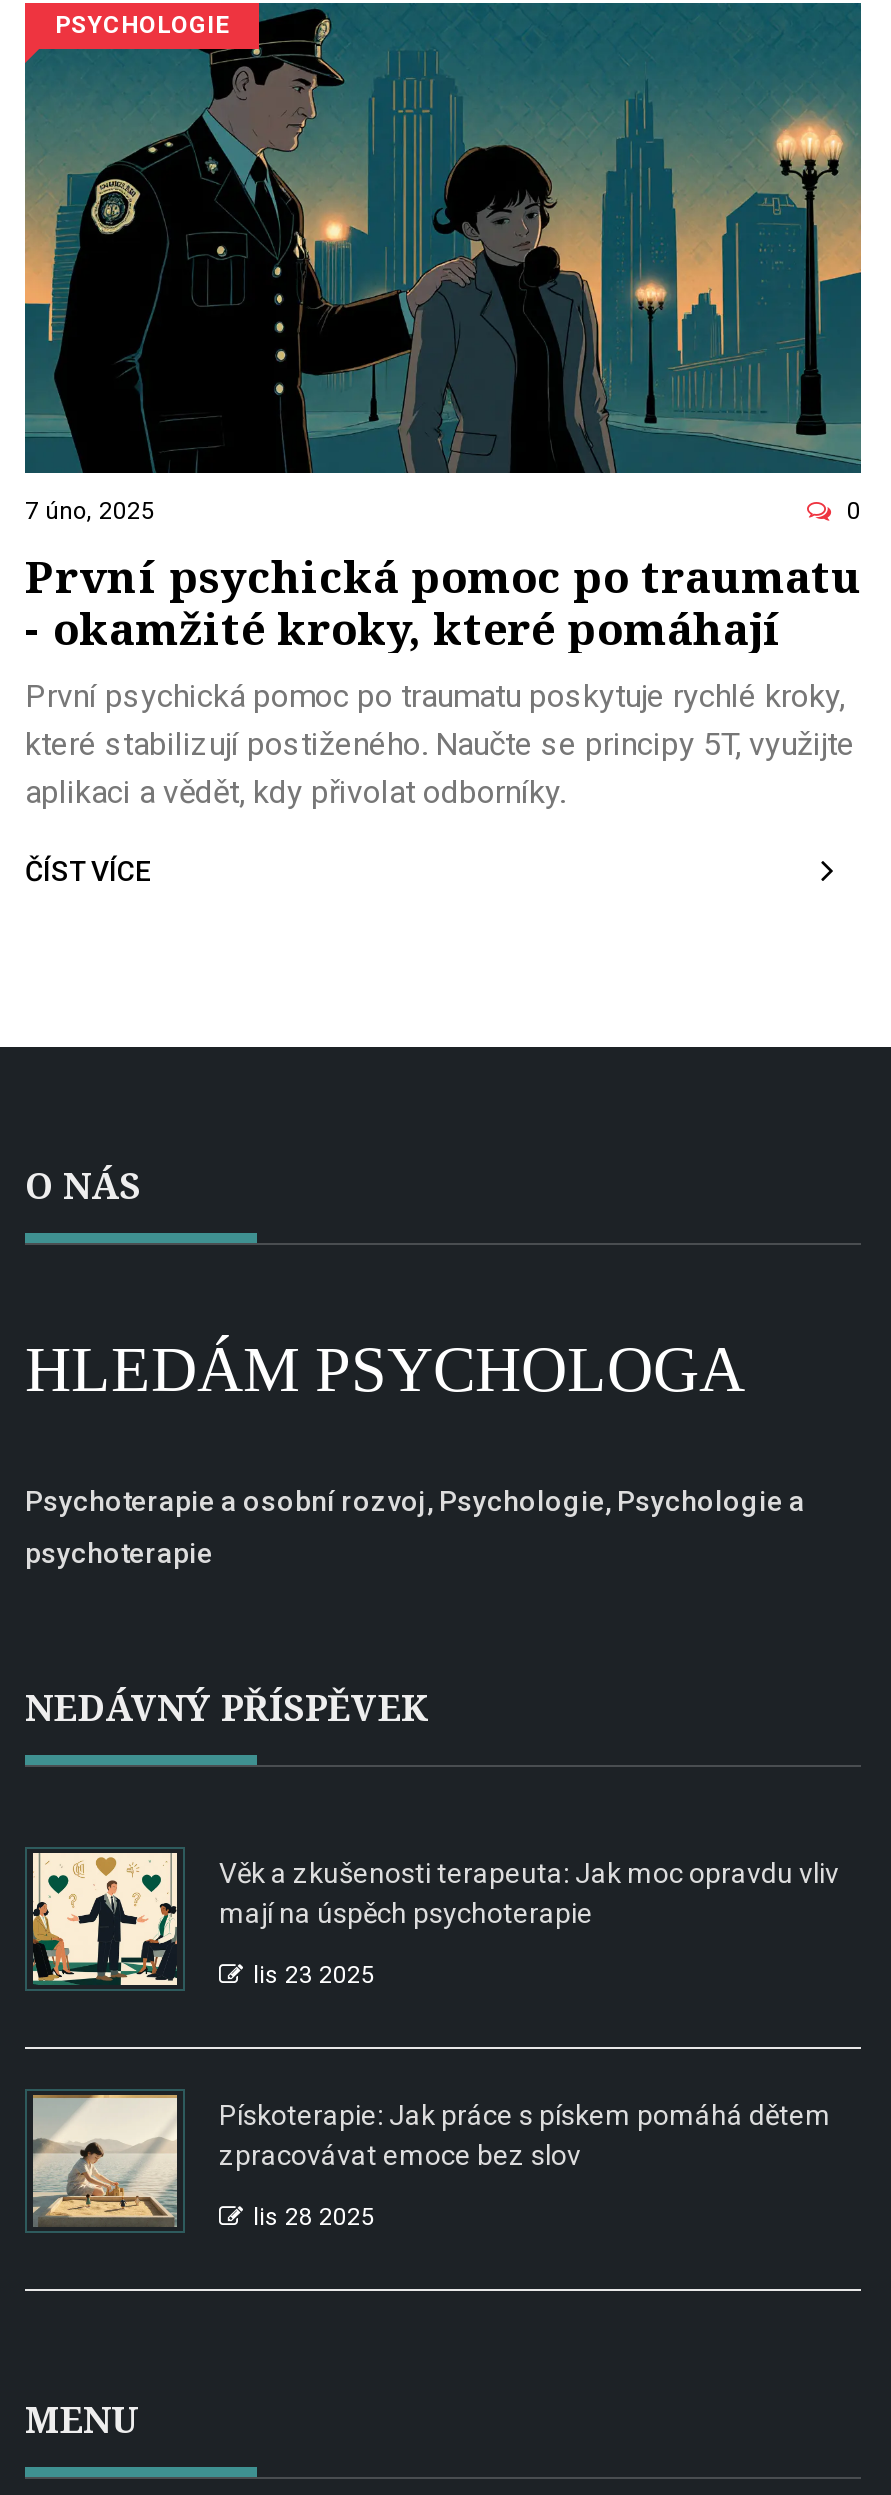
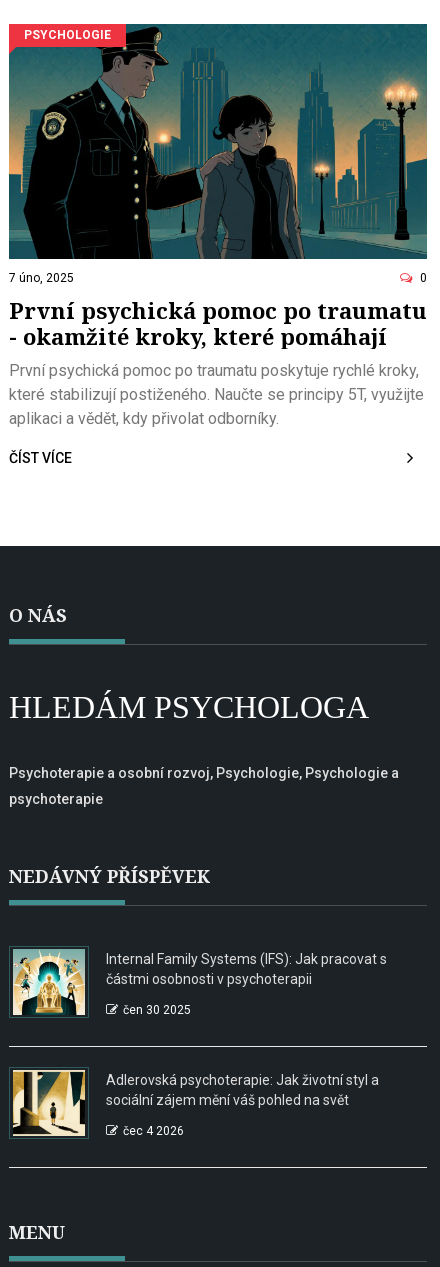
[31,1851,839,1987] [image] | Věk a zkušenosti terapeuta: Jak moc opravdu vliv | mají na úspěch psychoterapie -> [12,949,387,1016] [image] | Internal Family Systems (IFS): Jak pracovat s | částmi osobnosti v psychoterapii
[253,1960,375,1988] lis 23 2025 -> [123,1003,191,1017] čen 30 2025
[31,2095,831,2227] [image] | Pískoterapie: Jak práce s pískem pomáhá dětem | zpracovávat emoce bez slov -> [12,1069,379,1137] [image] | Adlerovská psychoterapie: Jak životní styl a | sociální zájem mění váš pohled na svět
[253,2202,375,2230] lis 28 2025 -> [123,1124,184,1138] čec 4 2026

